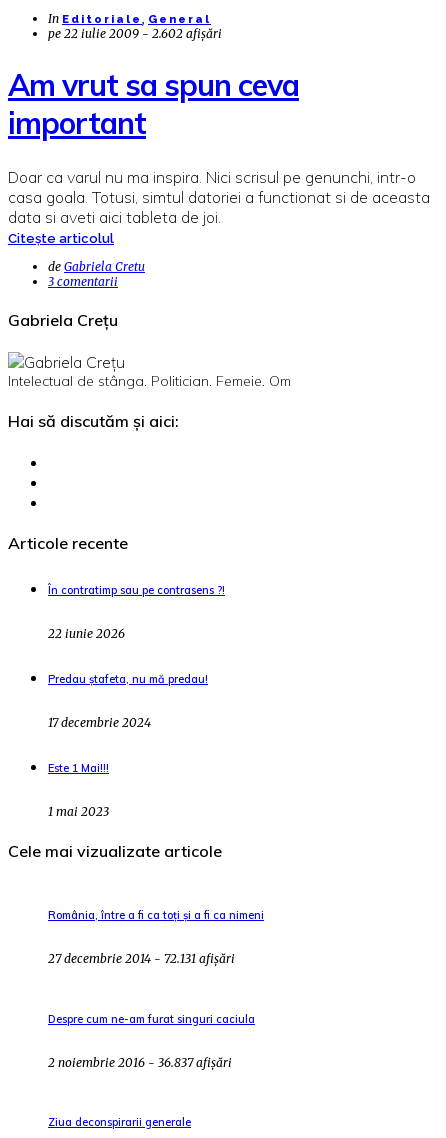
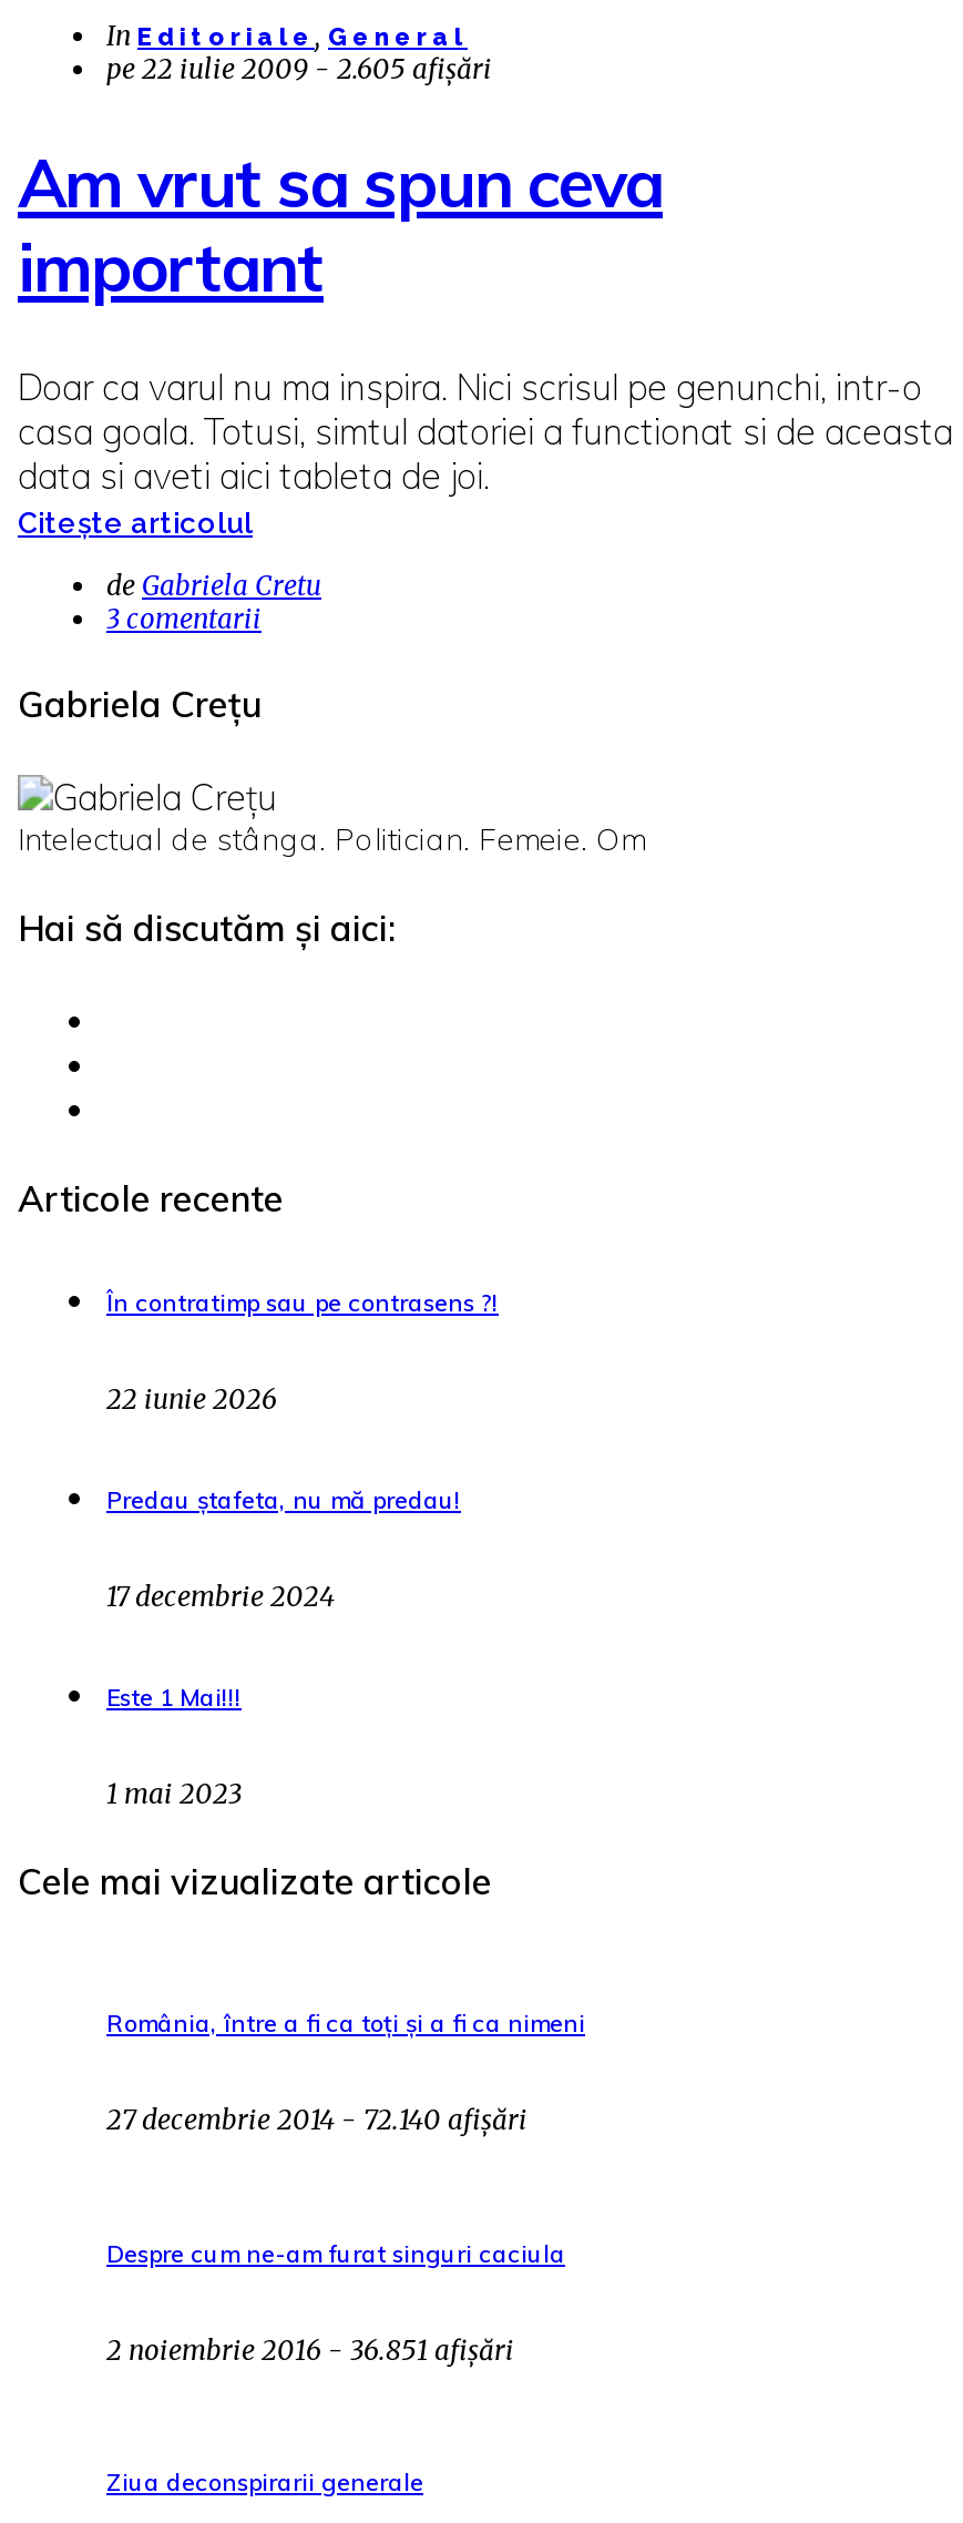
[48,26,222,41] pe 22 iulie 2009 - 2.602 afișări -> [106,53,492,86] pe 22 iulie 2009 - 2.605 afișări
[48,951,235,966] 27 decembrie 2014 - 72.131 afișări -> [106,2102,527,2135] 27 decembrie 2014 - 72.140 afișări
[48,1054,232,1069] 2 noiembrie 2016 - 36.837 afișări -> [106,2332,514,2366] 2 noiembrie 2016 - 36.851 afișări

